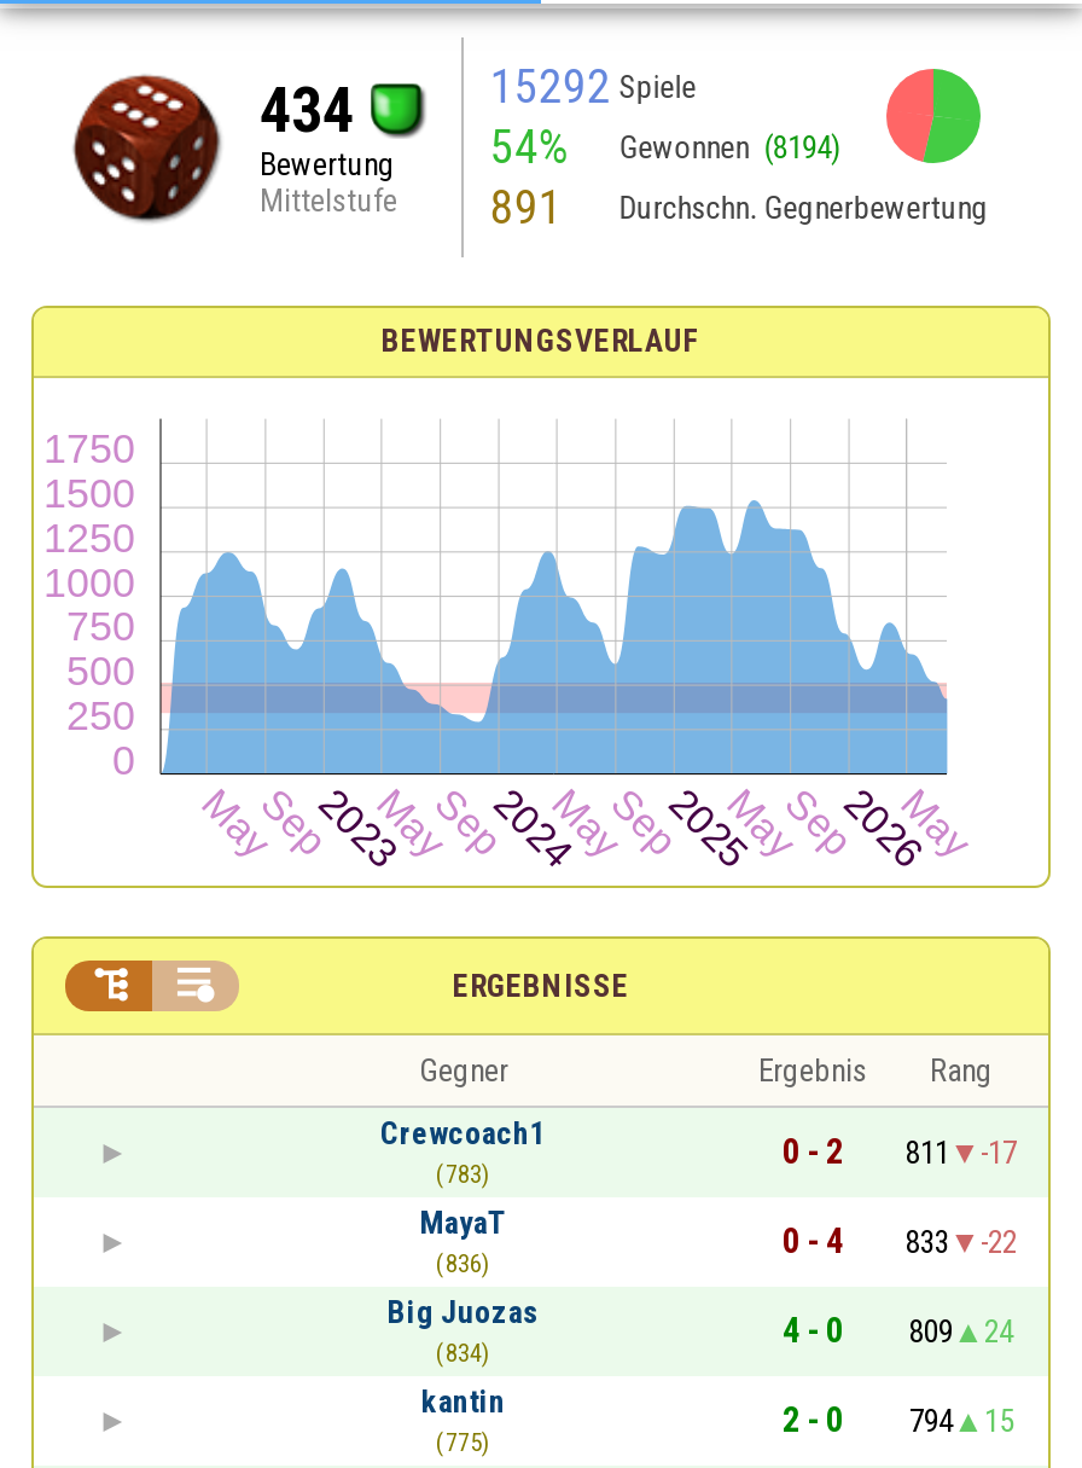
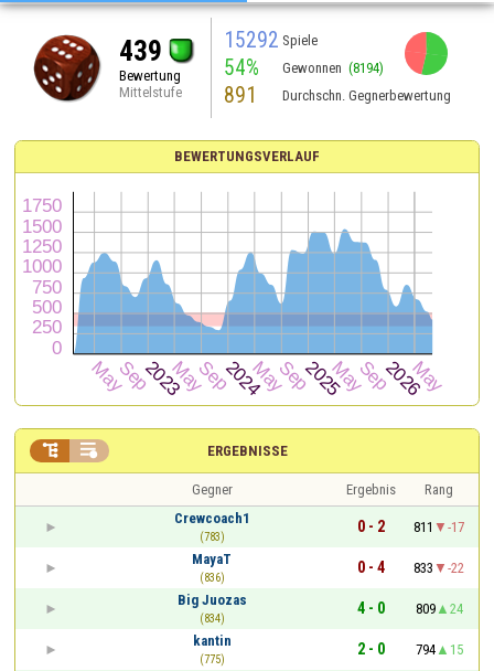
[260,72,354,145] 434 -> [119,34,162,67] 439

